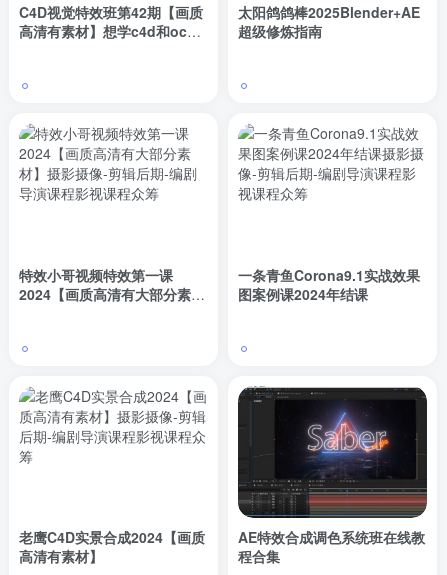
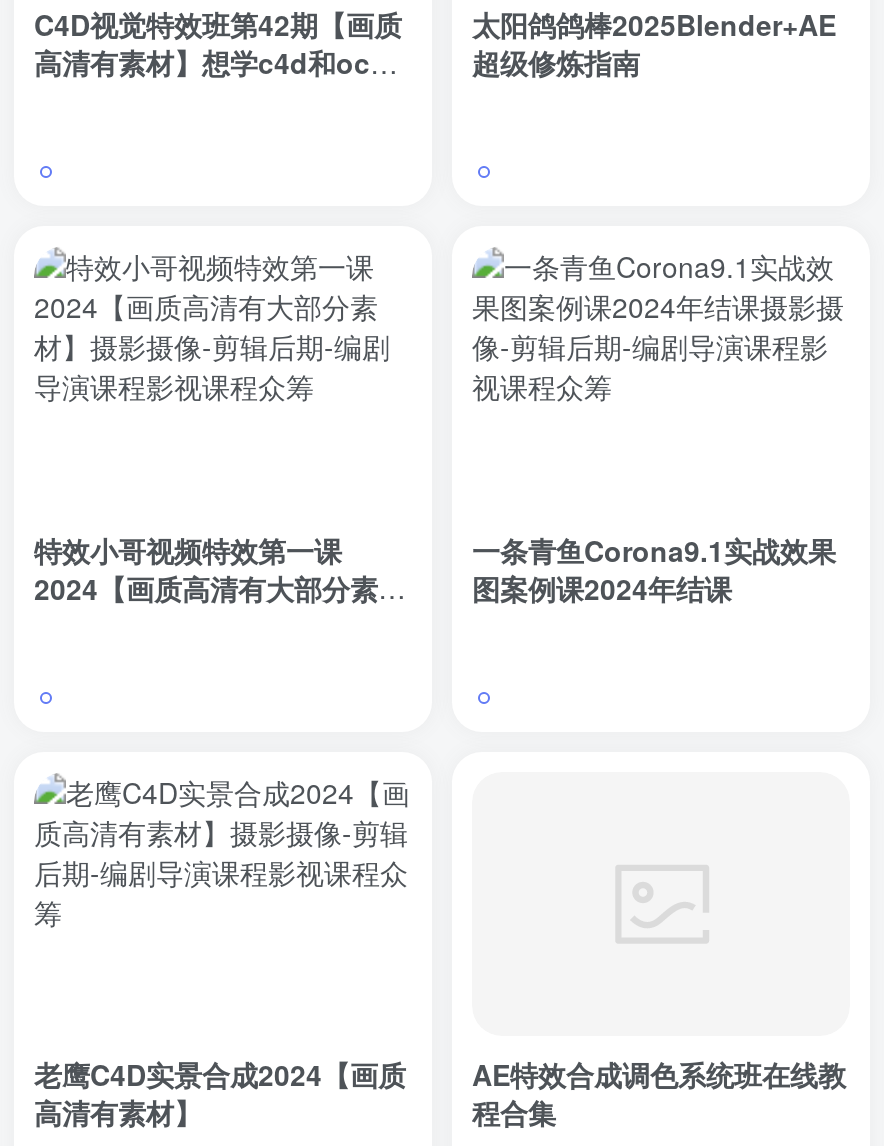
[237,386,428,519] [image] -> none

